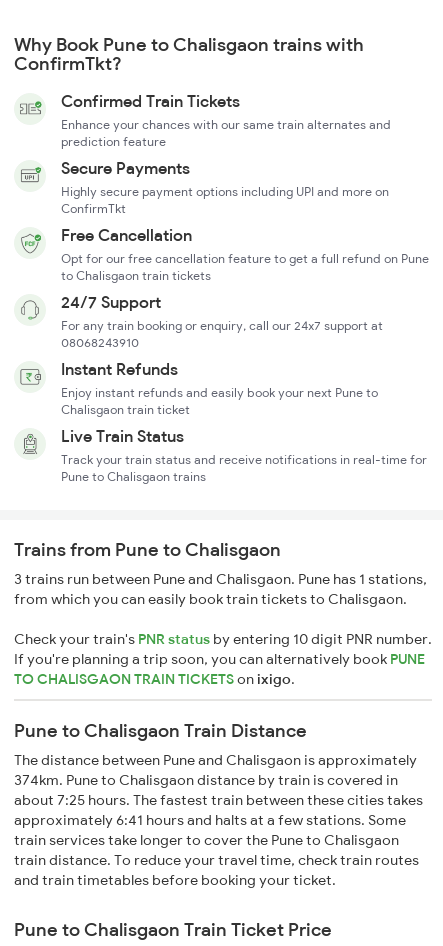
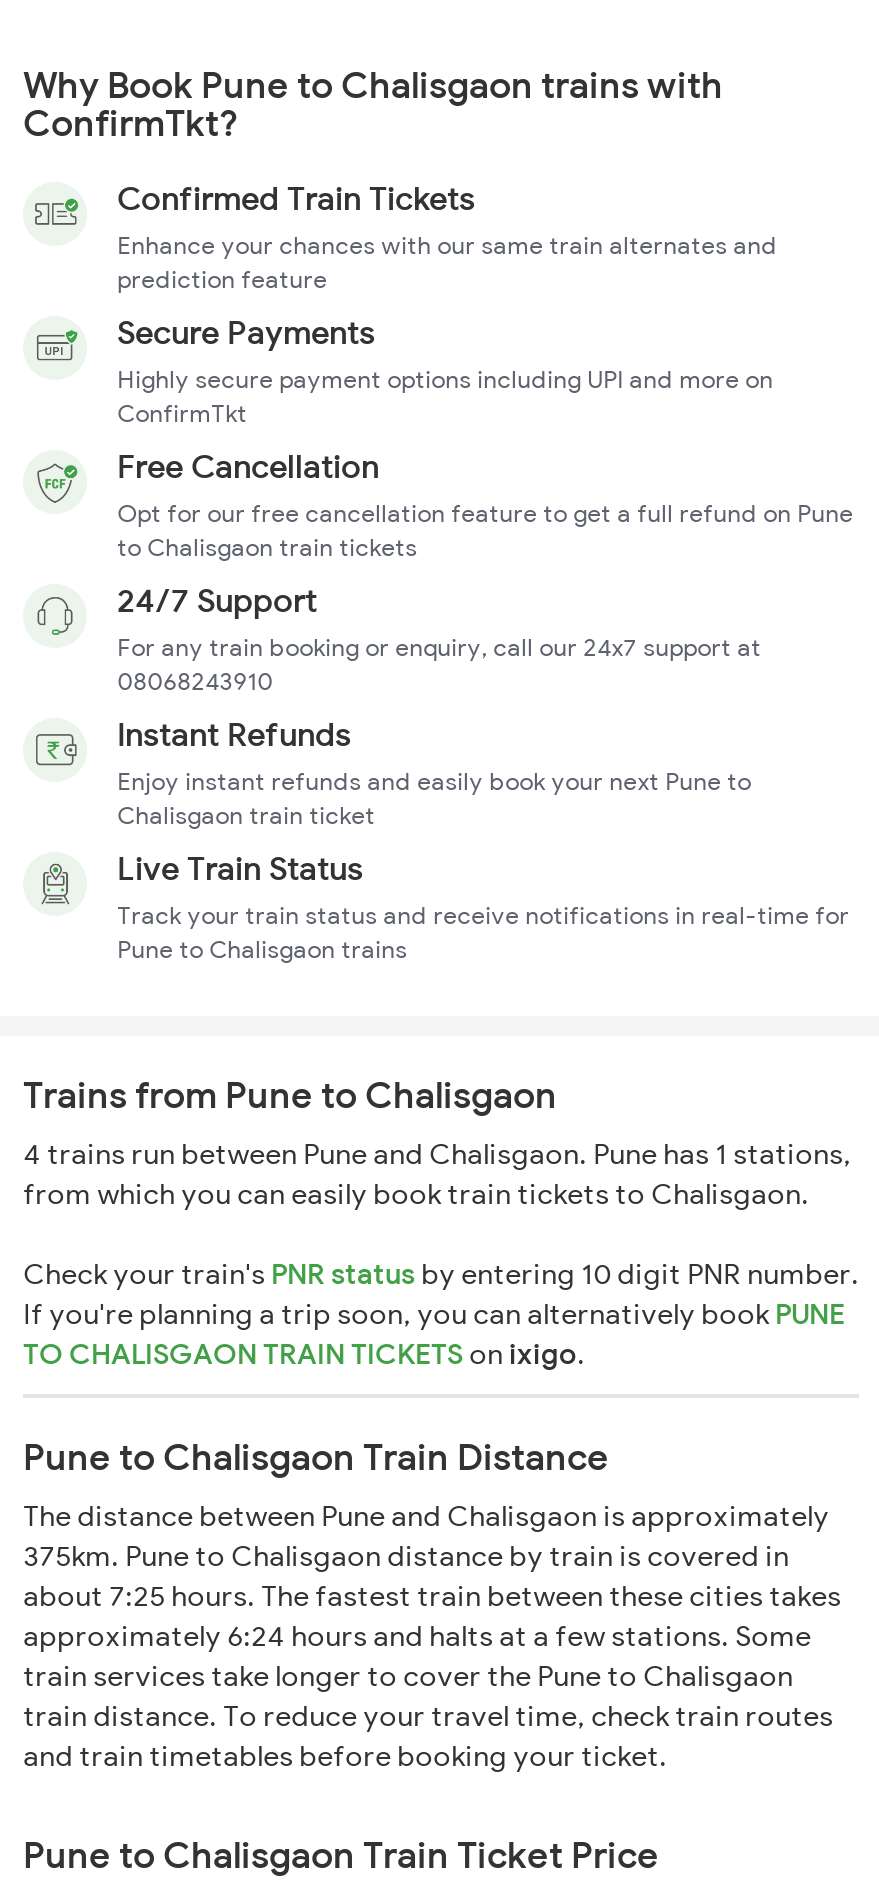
[14,570,427,588] 3 trains run between Pune and Chalisgaon. Pune has 1 stations, -> [23,1136,851,1172] 4 trains run between Pune and Chalisgaon. Pune has 1 stations,
[14,771,398,789] 374km. Pune to Chalisgaon distance by train is covered in -> [23,1538,789,1574] 375km. Pune to Chalisgaon distance by train is covered in
[14,811,406,829] approximately 6:41 hours and halts at a few stations. Some -> [23,1618,811,1654] approximately 6:24 hours and halts at a few stations. Some

